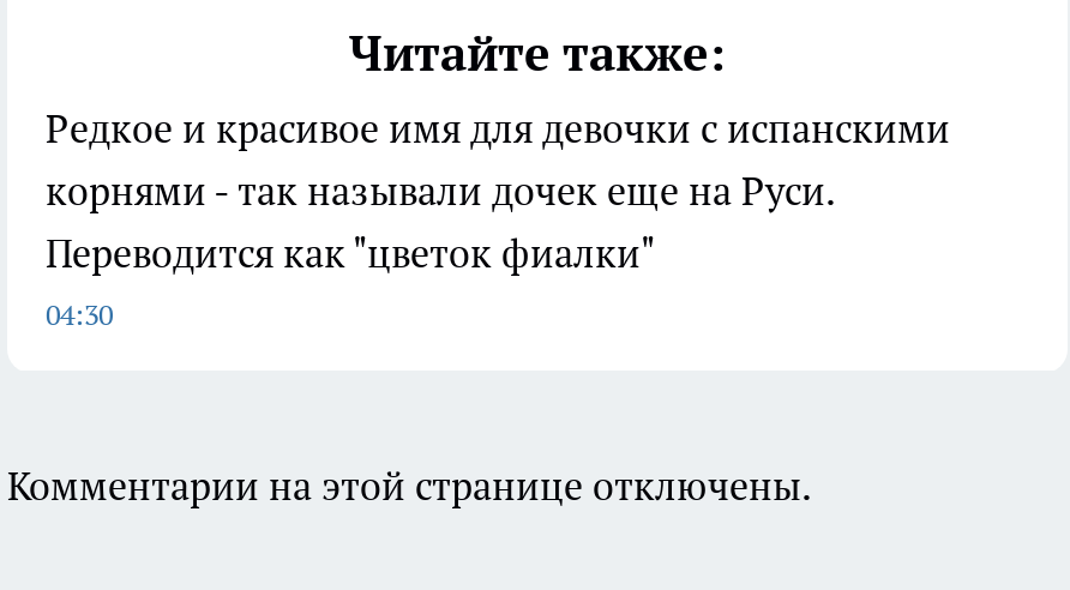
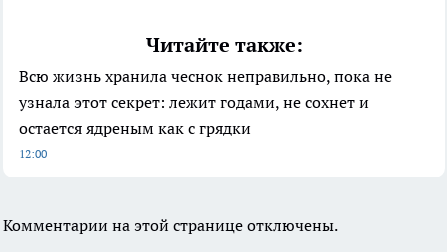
[46,104,950,331] Редкое и красивое имя для девочки с испанскими | корнями - так называли дочек еще на Руси. | Переводится как "цветок фиалки" | 04:30 -> [19,66,392,161] Всю жизнь хранила чеснок неправильно, пока не | узнала этот секрет: лежит годами, не сохнет и | остается ядреным как с грядки | 12:00

